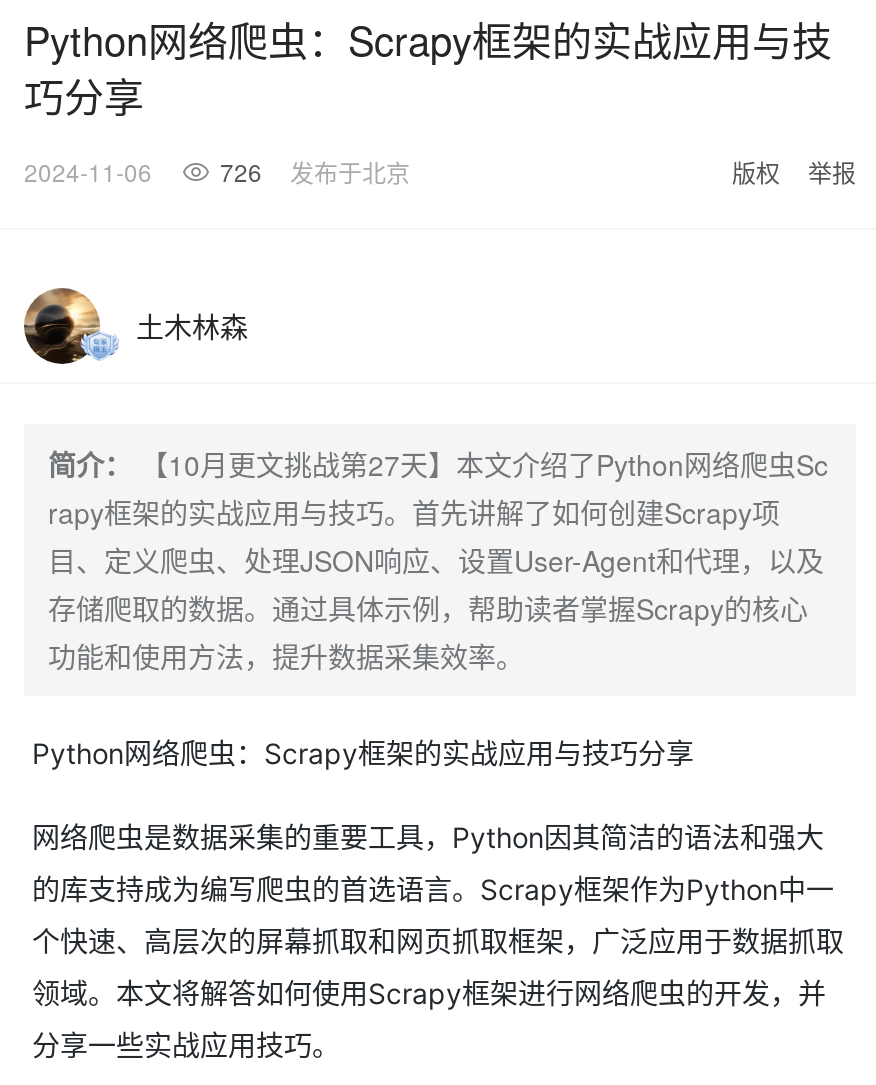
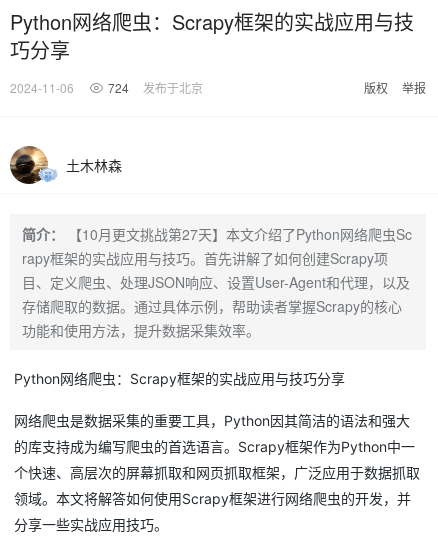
[24,154,410,188] 2024-11-06 726 发布于北京 -> [10,79,203,96] 2024-11-06 724 发布于北京

